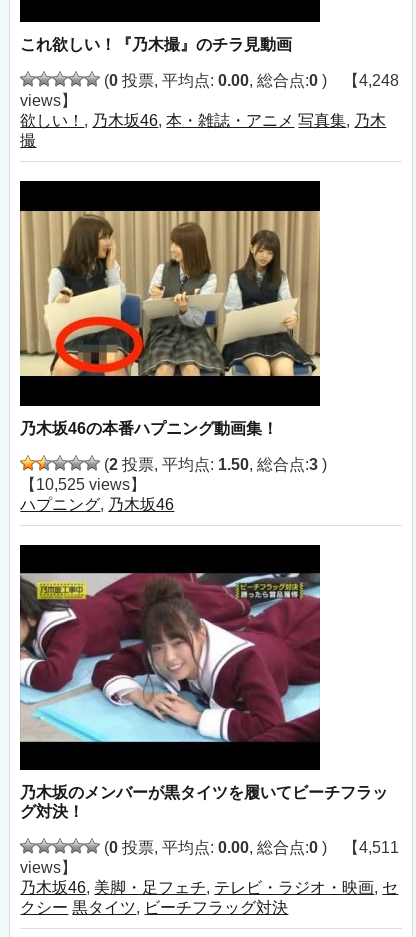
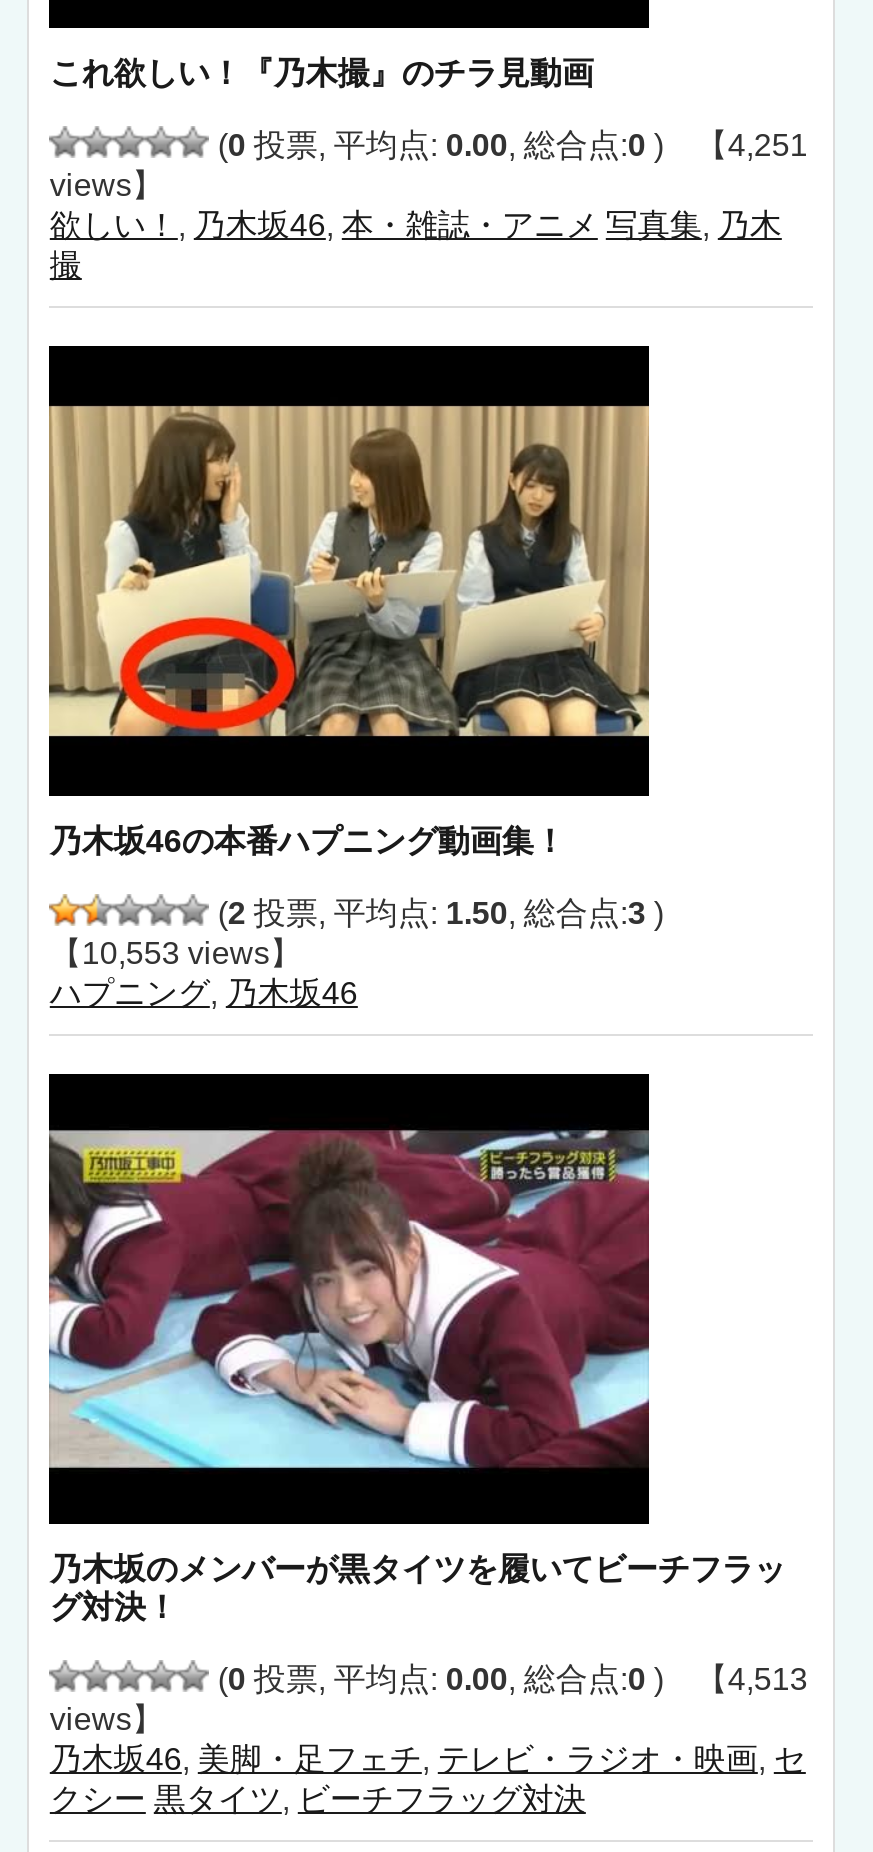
[100,72,399,89] (0投票, 平均点: 0.00, 総合点: 0) 【4,248 -> [210,128,808,162] (0投票, 平均点: 0.00, 総合点: 0) 【4,251
[20,476,146,493] 【10,525 views】 -> [50,936,302,970] 【10,553 views】
[100,839,399,856] (0投票, 平均点: 0.00, 総合点: 0) 【4,511 -> [210,1662,808,1696] (0投票, 平均点: 0.00, 総合点: 0) 【4,513

